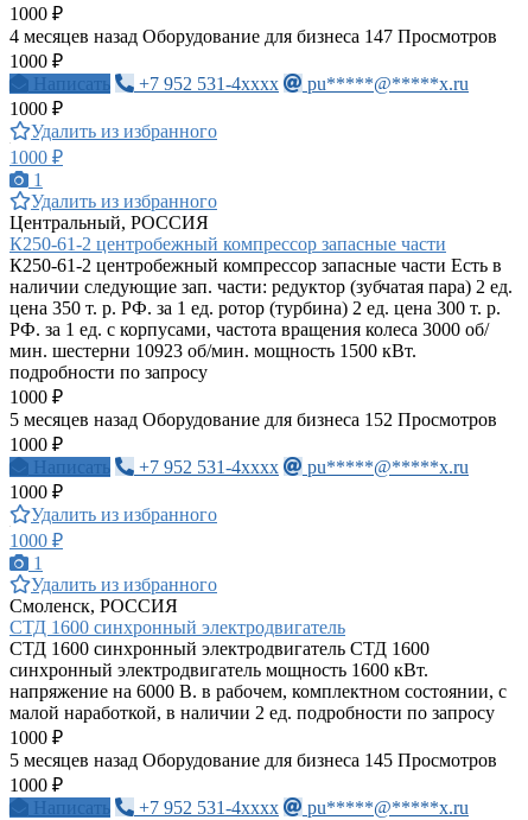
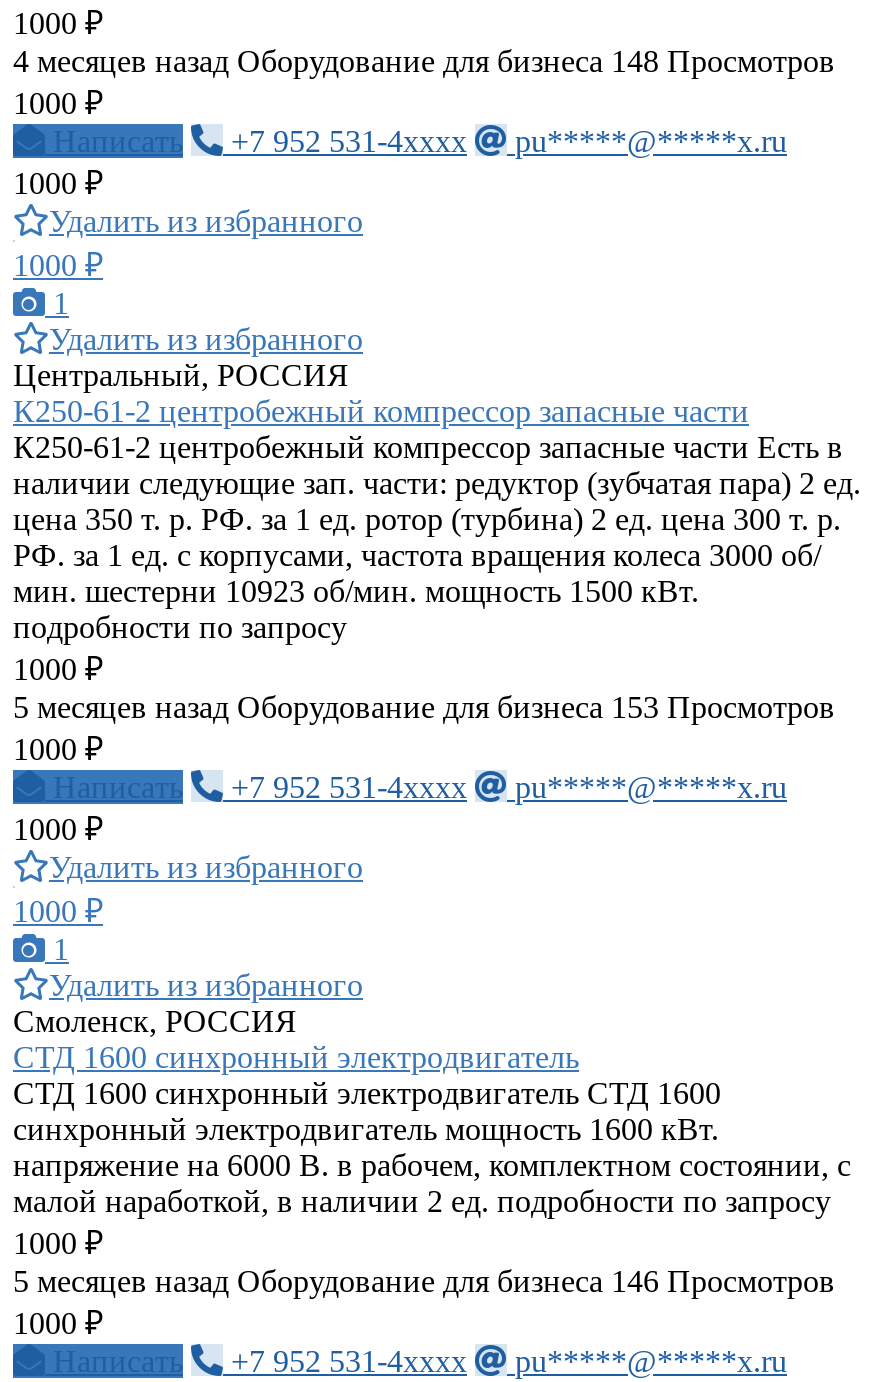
[9,26,497,46] 4 месяцев назад Оборудование для бизнеса 147 Просмотров -> [13,44,835,78] 4 месяцев назад Оборудование для бизнеса 148 Просмотров
[9,409,497,430] 5 месяцев назад Оборудование для бизнеса 152 Просмотров -> [13,690,835,724] 5 месяцев назад Оборудование для бизнеса 153 Просмотров
[9,750,497,770] 5 месяцев назад Оборудование для бизнеса 145 Просмотров -> [13,1264,835,1298] 5 месяцев назад Оборудование для бизнеса 146 Просмотров

